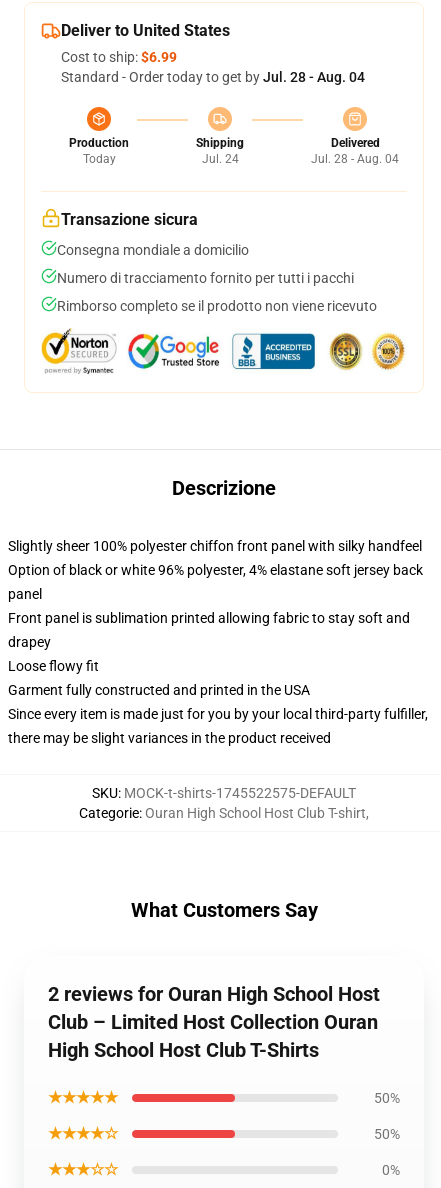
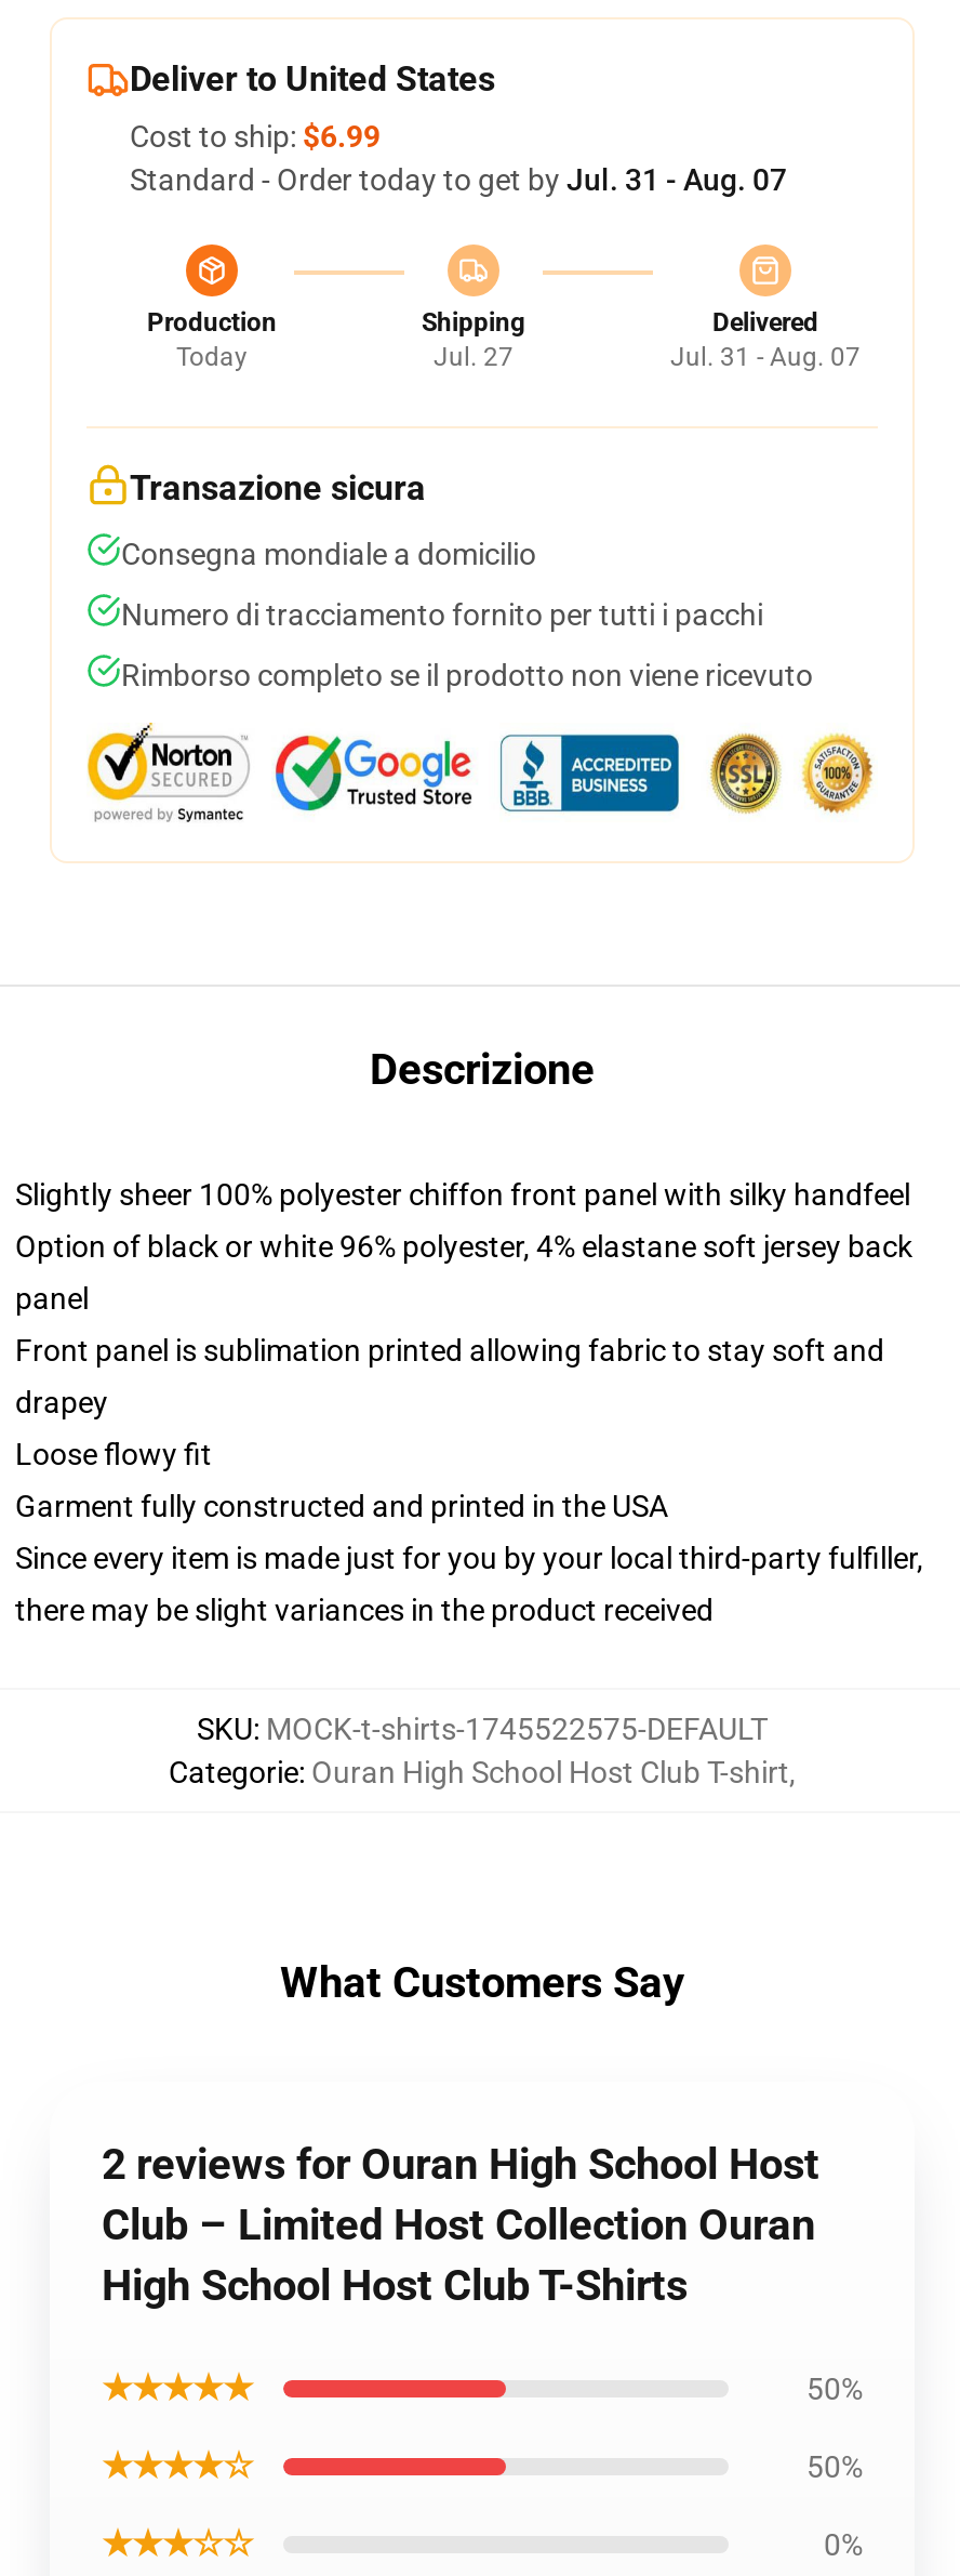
[61,69,365,85] Standard - Order today to get by Jul. 28 - Aug. 04 -> [130,162,787,197] Standard - Order today to get by Jul. 31 - Aug. 07
[201,152,238,166] Jul. 24 -> [434,342,514,372] Jul. 27
[311,152,399,166] Jul. 28 - Aug. 04 -> [670,342,861,372] Jul. 31 - Aug. 07

